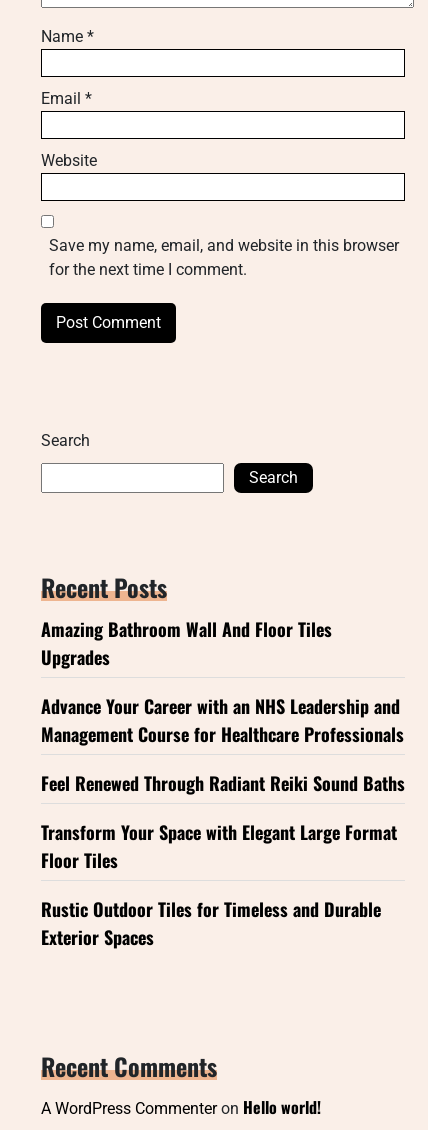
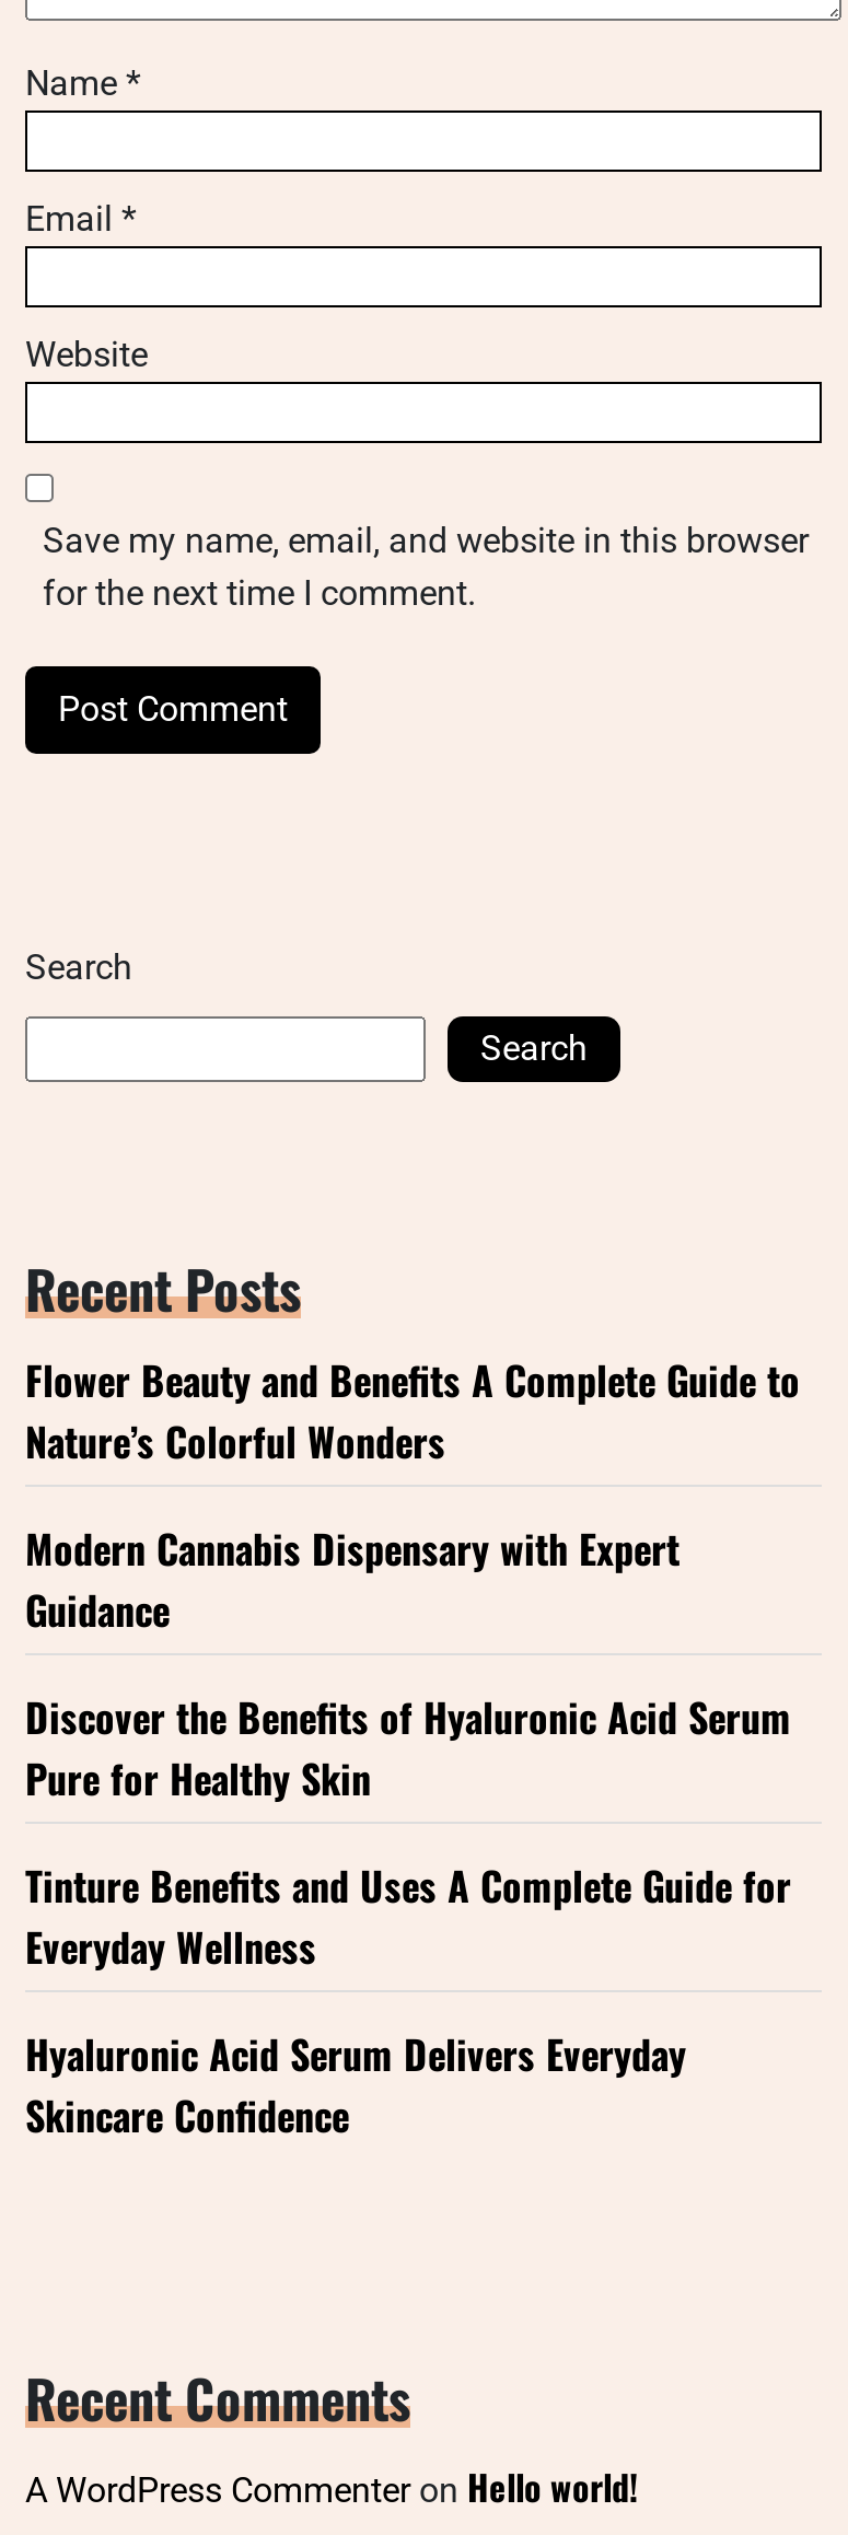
[41,615,332,669] Amazing Bathroom Wall And Floor Tiles | Upgrades -> [25,1350,800,1468] Flower Beauty and Benefits A Complete Guide to | Nature’s Colorful Wonders
[41,692,404,746] Advance Your Career with an NHS Leadership and | Management Course for Healthcare Professionals -> [25,1519,679,1637] Modern Cannabis Dispensary with Expert | Guidance
[41,769,405,795] Feel Renewed Through Radiant Reiki Sound Baths -> [25,1687,791,1805] Discover the Benefits of Hyaluronic Acid Serum | Pure for Healthy Skin
[41,818,397,872] Transform Your Space with Elegant Large Format | Floor Tiles -> [25,1856,791,1974] Tinture Benefits and Uses A Complete Guide for | Everyday Wellness
[41,895,381,949] Rustic Outdoor Tiles for Timeless and Durable | Exterior Spaces -> [25,2024,686,2142] Hyaluronic Acid Serum Delivers Everyday | Skincare Confidence

